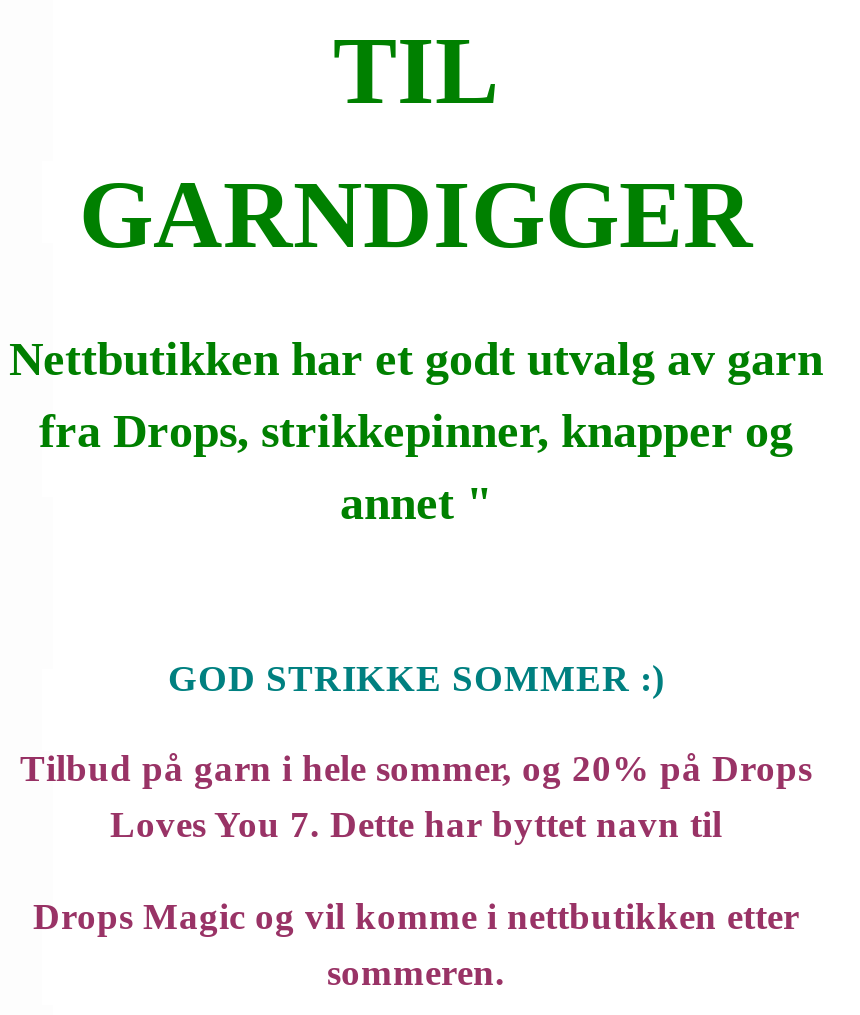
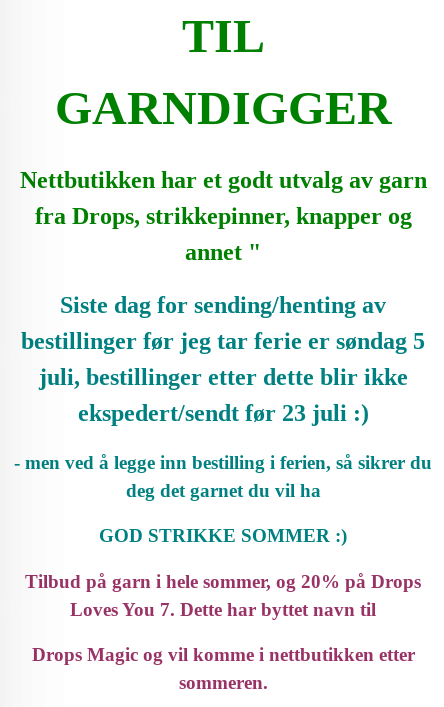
none -> [14,292,432,500] Siste dag for sending/henting av | bestillinger før jeg tar ferie er søndag 5 | juli, bestillinger etter dette blir ikke | ekspedert/sendt før 23 juli :) | - men ved å legge inn bestilling i ferien, så sikrer du | deg det garnet du vil ha

